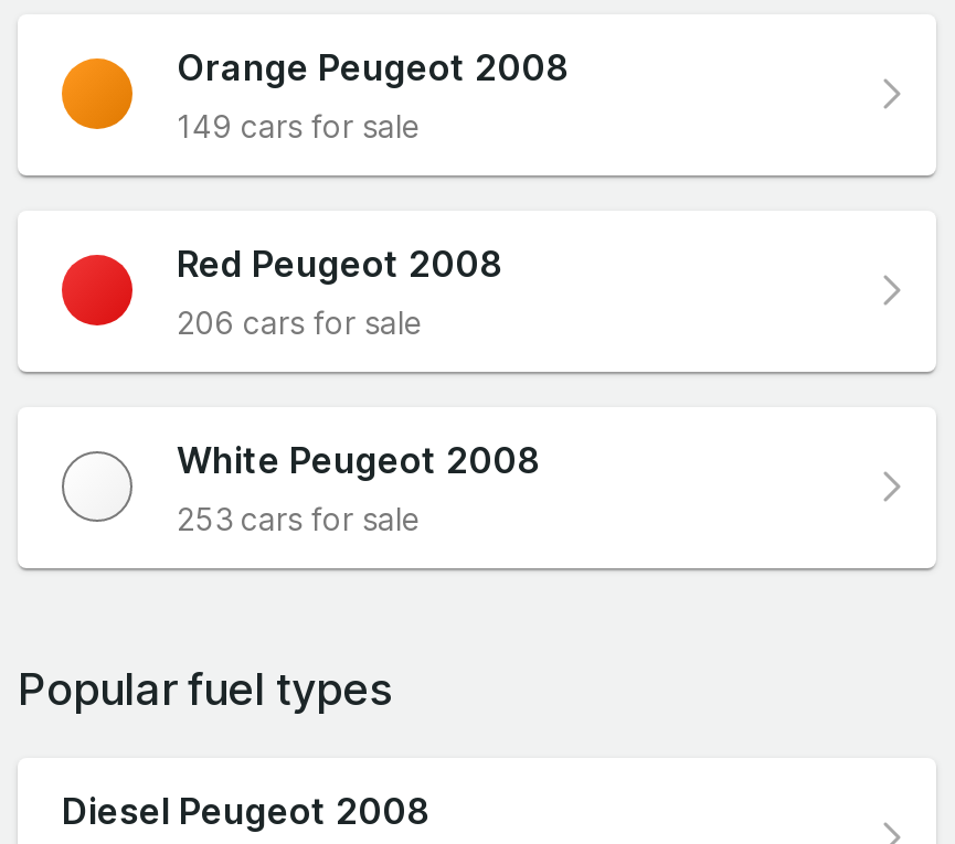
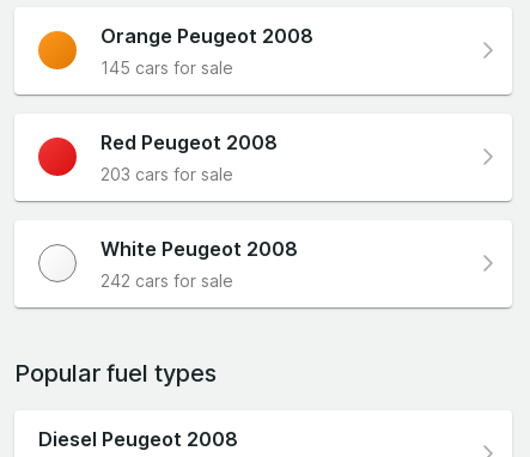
[177,106,422,143] 149 cars for sale -> [100,57,233,77] 145 cars for sale
[177,302,424,340] 206 cars for sale -> [100,163,233,184] 203 cars for sale
[177,499,422,536] 253 cars for sale -> [100,270,233,290] 242 cars for sale

